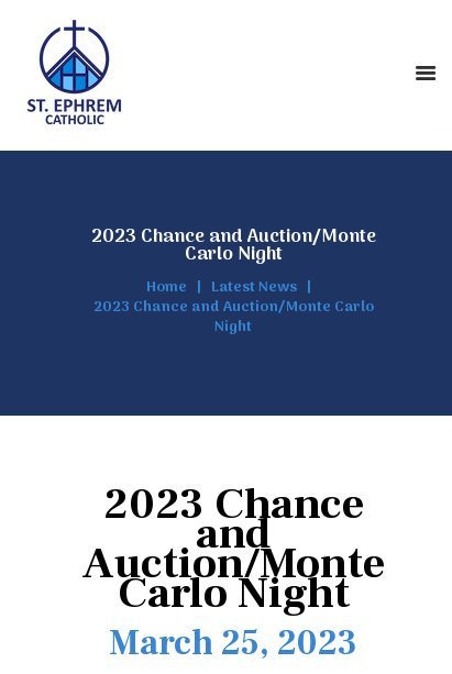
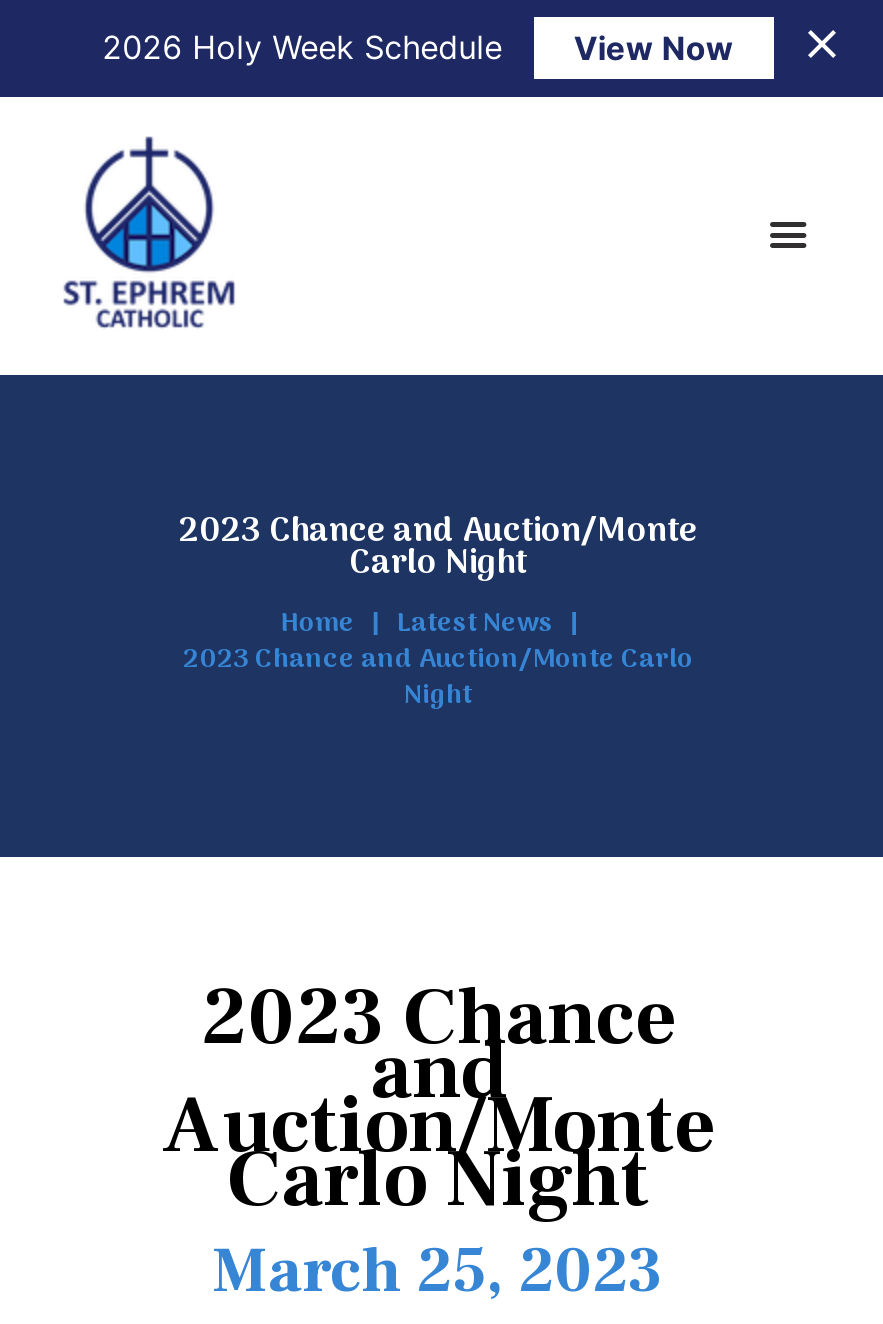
none -> [102,27,734,67] 2026 Holy Week Schedule | View Now

